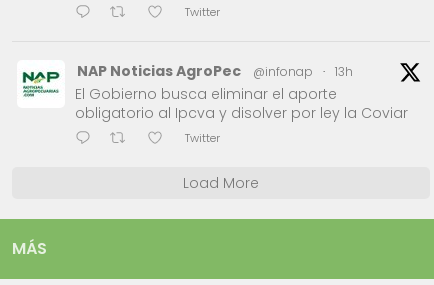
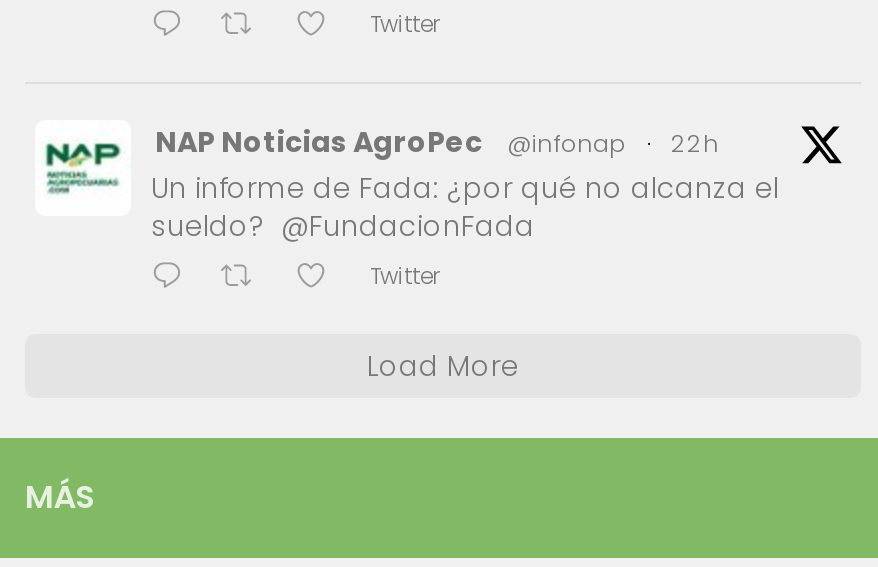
[75,63,408,123] 13h | El Gobierno busca eliminar el aporte | obligatorio al Ipcva y disolver por ley la Coviar -> [151,127,779,247] 22h | Un informe de Fada: ¿por qué no alcanza el | sueldo? @FundacionFada

